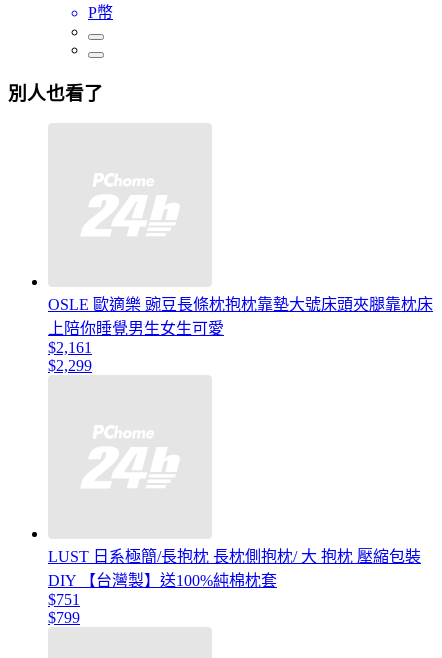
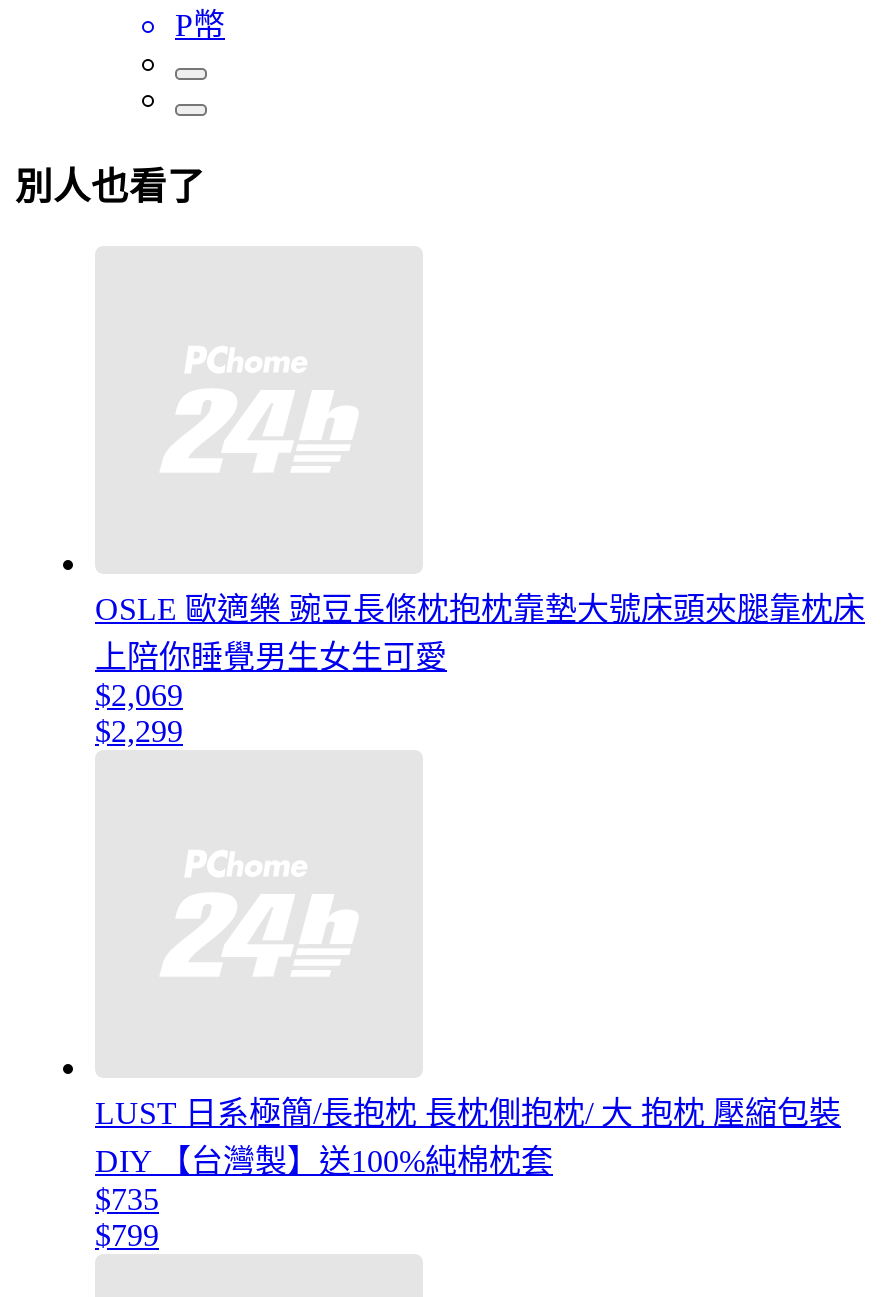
[48,339,92,356] $2,161 -> [95,679,183,713] $2,069
[48,591,80,608] $751 -> [95,1183,159,1217] $735

